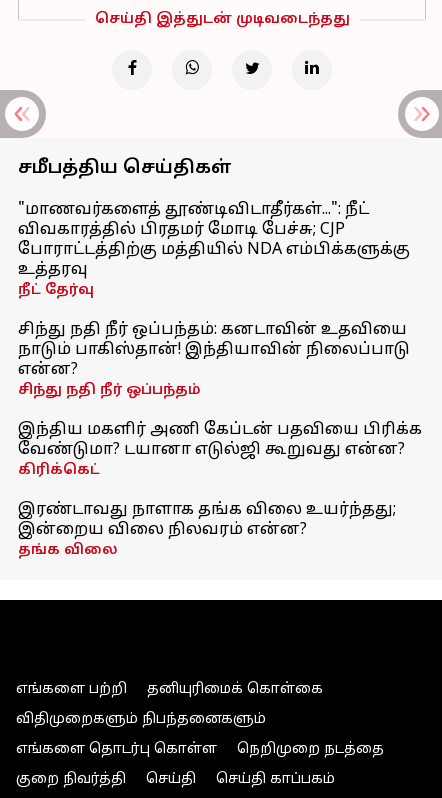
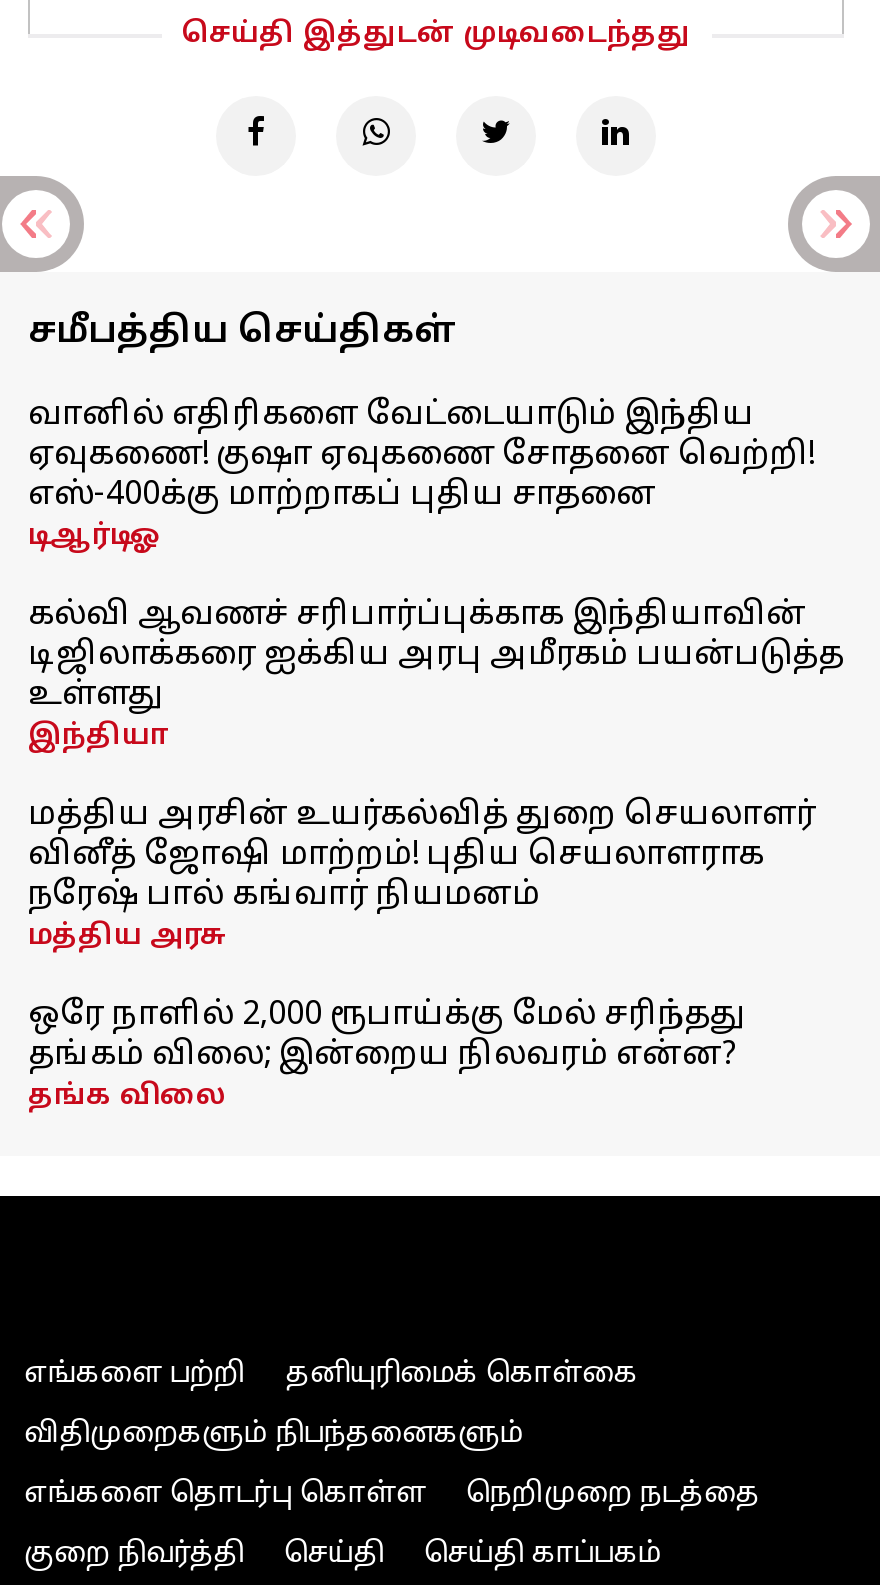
[18,200,410,299] "மாணவர்களைத் தூண்டிவிடாதீர்கள்...": நீட் | விவகாரத்தில் பிரதமர் மோடி பேச்சு; CJP | போராட்டத்திற்கு மத்தியில் NDA எம்பிக்களுக்கு | உத்தரவு | நீட் தேர்வு -> [28,396,814,554] வானில் எதிரிகளை வேட்டையாடும் இந்திய | ஏவுகணை! குஷா ஏவுகணை சோதனை வெற்றி! | எஸ்-400க்கு மாற்றாகப் புதிய சாதனை | டிஆர்டிஓ
[18,320,410,399] சிந்து நதி நீர் ஒப்பந்தம்: கனடாவின் உதவியை | நாடும் பாகிஸ்தான்! இந்தியாவின் நிலைப்பாடு | என்ன? | சிந்து நதி நீர் ஒப்பந்தம் -> [28,596,844,754] கல்வி ஆவணச் சரிபார்ப்புக்காக இந்தியாவின் | டிஜிலாக்கரை ஐக்கிய அரபு அமீரகம் பயன்படுத்த | உள்ளது | இந்தியா
[18,420,422,479] இந்திய மகளிர் அணி கேப்டன் பதவியை பிரிக்க | வேண்டுமா? டயானா எடுல்ஜி கூறுவது என்ன? | கிரிக்கெட் -> [28,796,816,954] மத்திய அரசின் உயர்கல்வித் துறை செயலாளர் | வினீத் ஜோஷி மாற்றம்! புதிய செயலாளராக | நரேஷ் பால் கங்வார் நியமனம் | மத்திய அரசு
[18,500,396,540] இரண்டாவது நாளாக தங்க விலை உயர்ந்தது; | இன்றைய விலை நிலவரம் என்ன? -> [28,996,746,1076] ஒரே நாளில் 2,000 ரூபாய்க்கு மேல் சரிந்தது | தங்கம் விலை; இன்றைய நிலவரம் என்ன?

